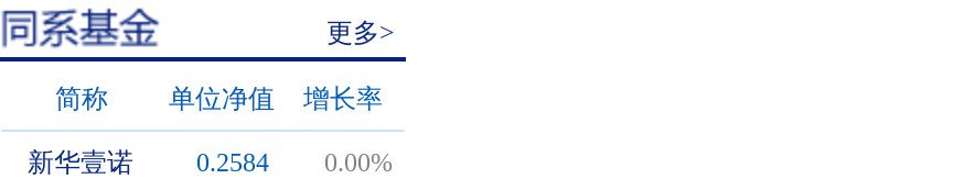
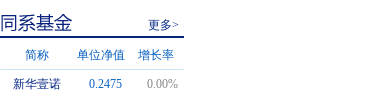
[196,147,393,178] 0.2584 0.00% -> [89,77,178,91] 0.2475 0.00%

